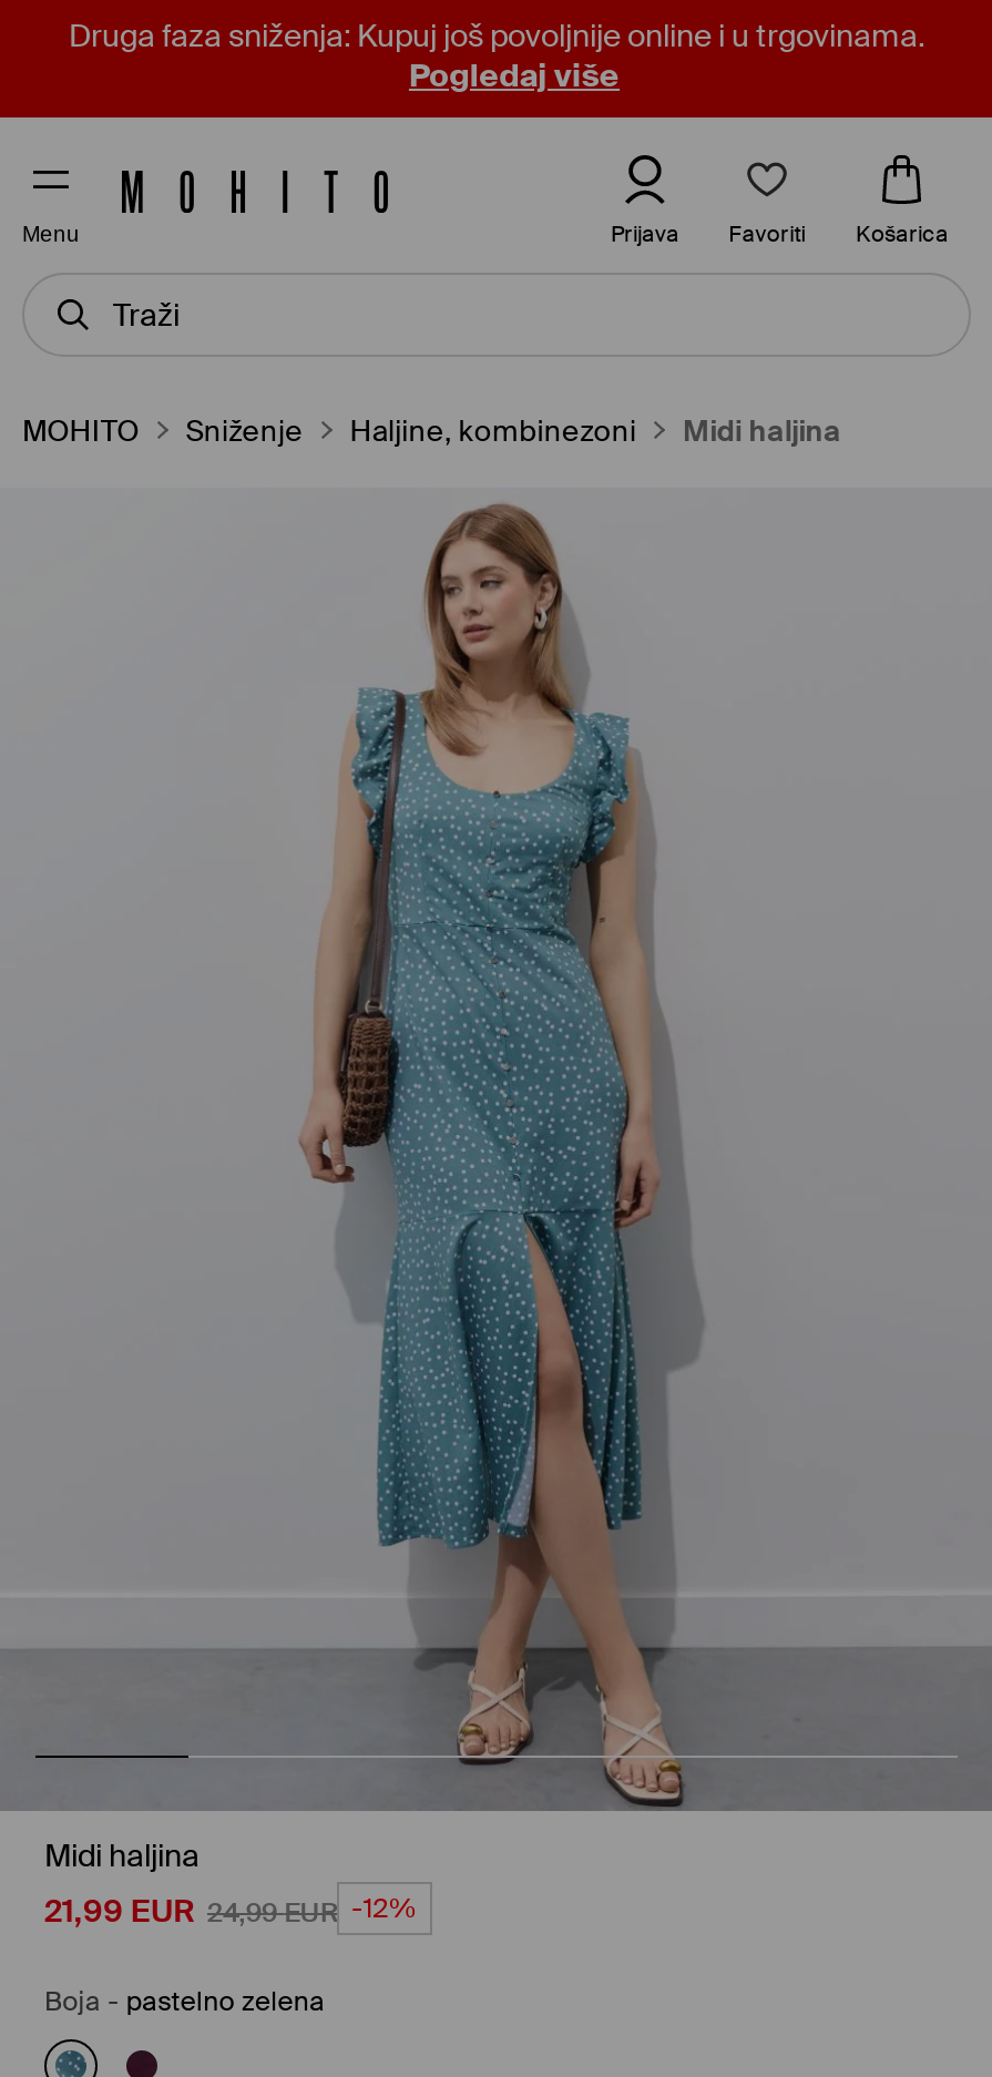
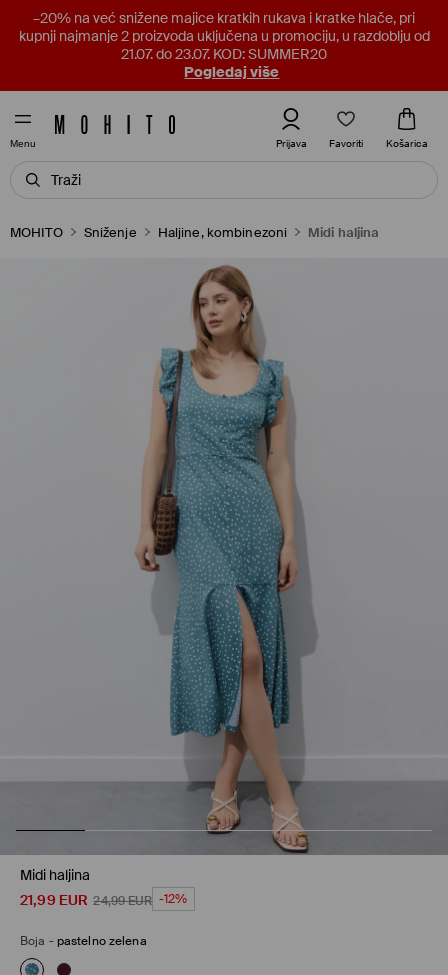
[69,16,924,55] Druga faza sniženja: Kupuj još povoljnije online i u trgovinama. -> [18,9,429,63] –20% na već snižene majice kratkih rukava i kratke hlače, pri | kupnji najmanje 2 proizvoda uključena u promociju, u razdoblju od | 21.07. do 23.07. KOD: SUMMER20

